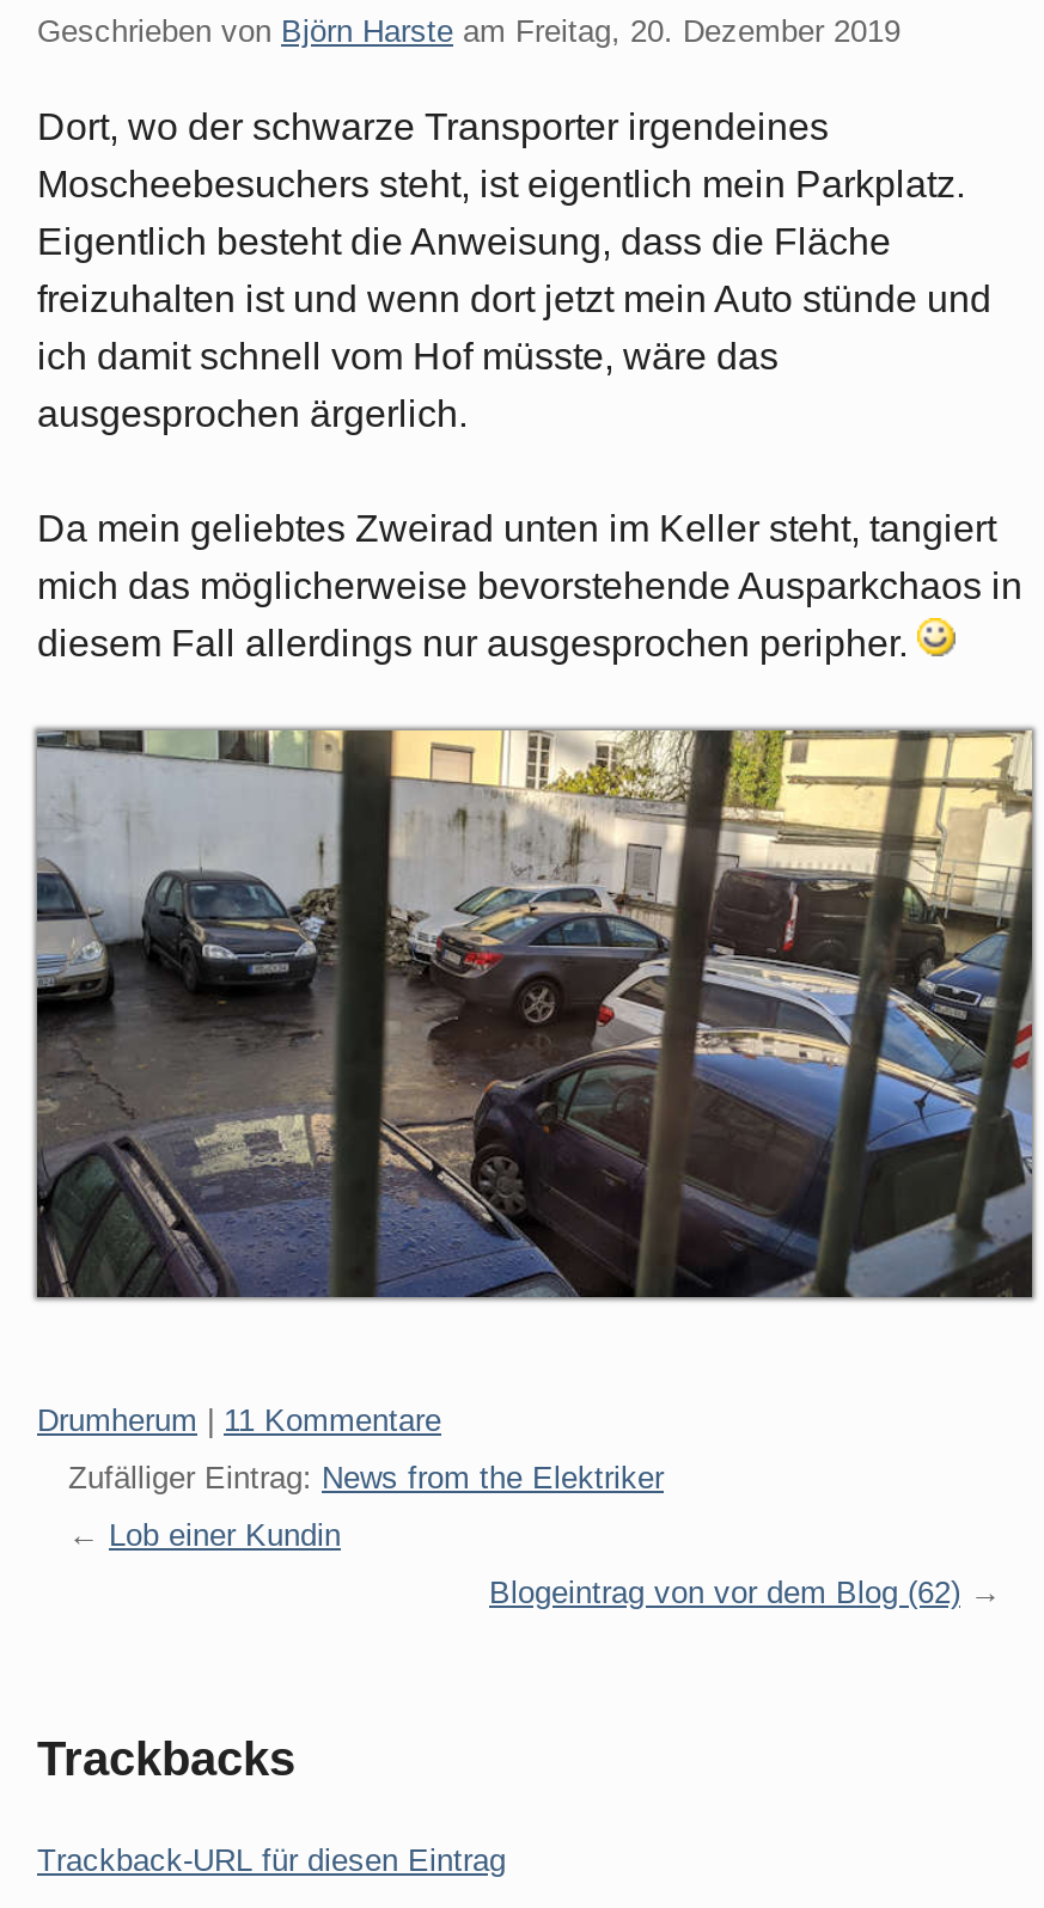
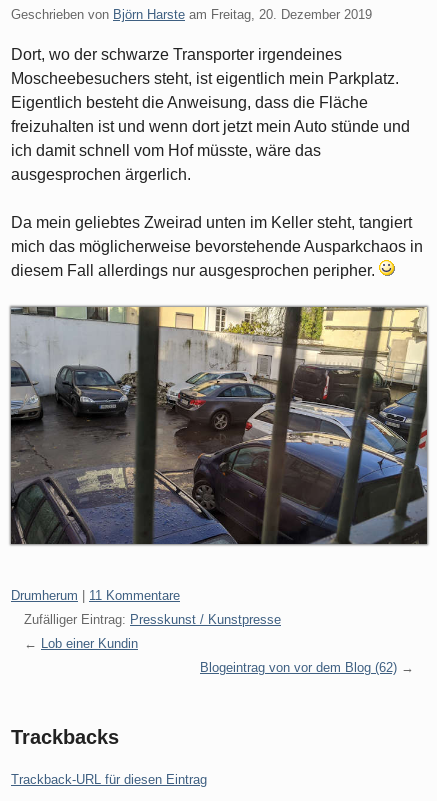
[68,1458,664,1494] Zufälliger Eintrag: News from the Elektriker -> [24,611,281,626] Zufälliger Eintrag: Presskunst / Kunstpresse

